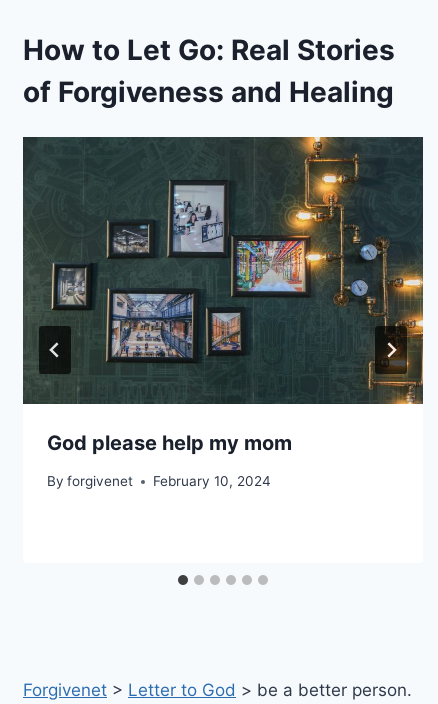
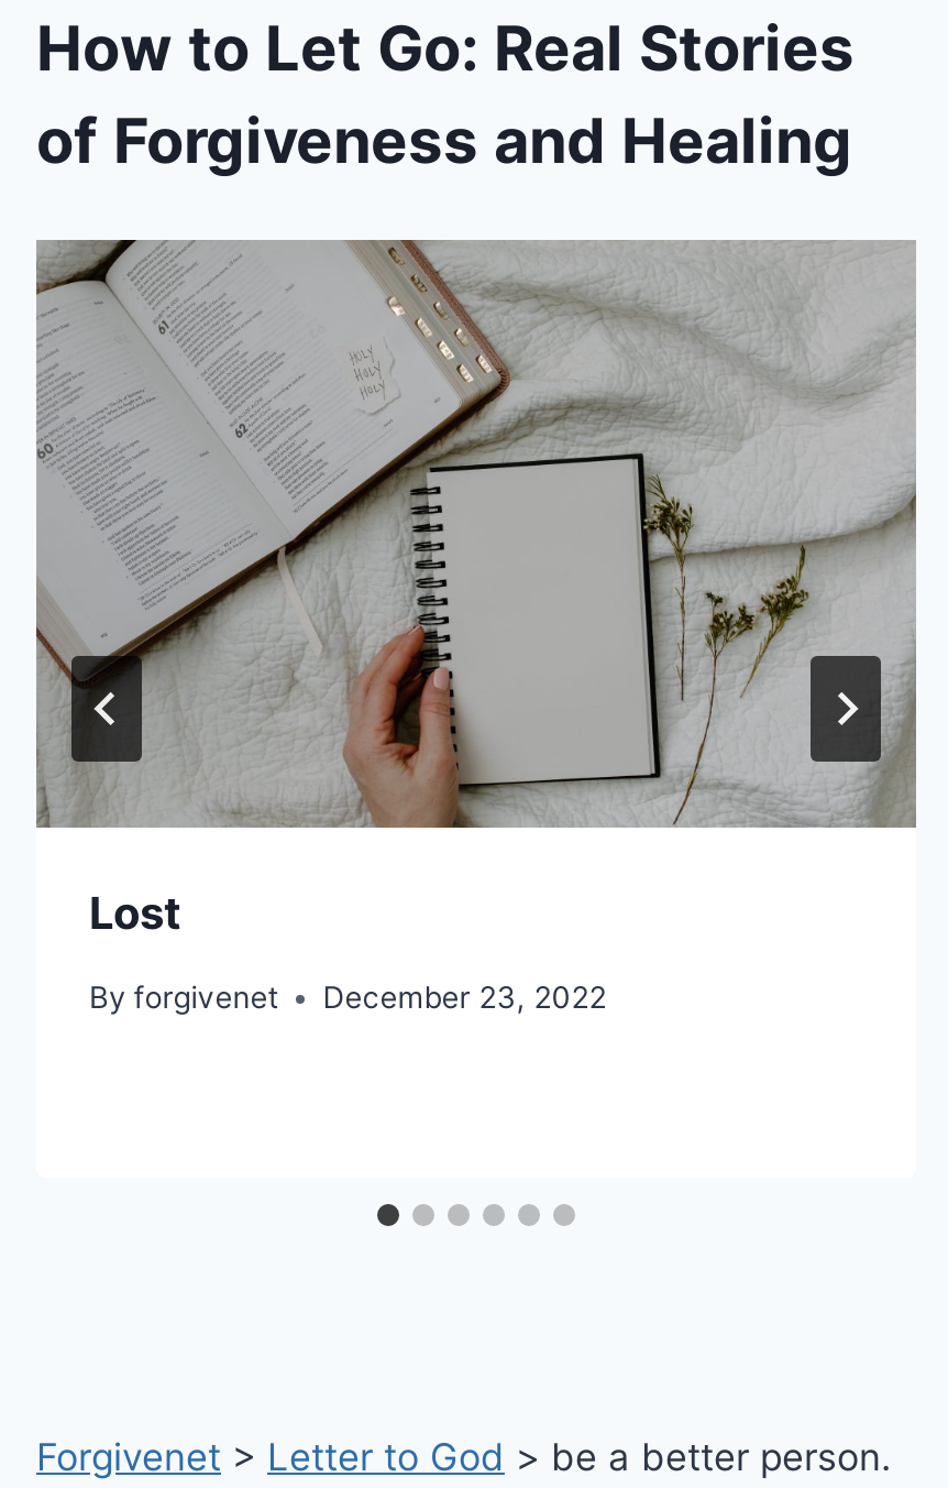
[23,136,424,454] [image] | God please help my mom -> [34,238,918,939] [image] | Lost
[47,473,271,489] By forgivenet February 10, 2024 -> [89,980,606,1015] By forgivenet December 23, 2022

